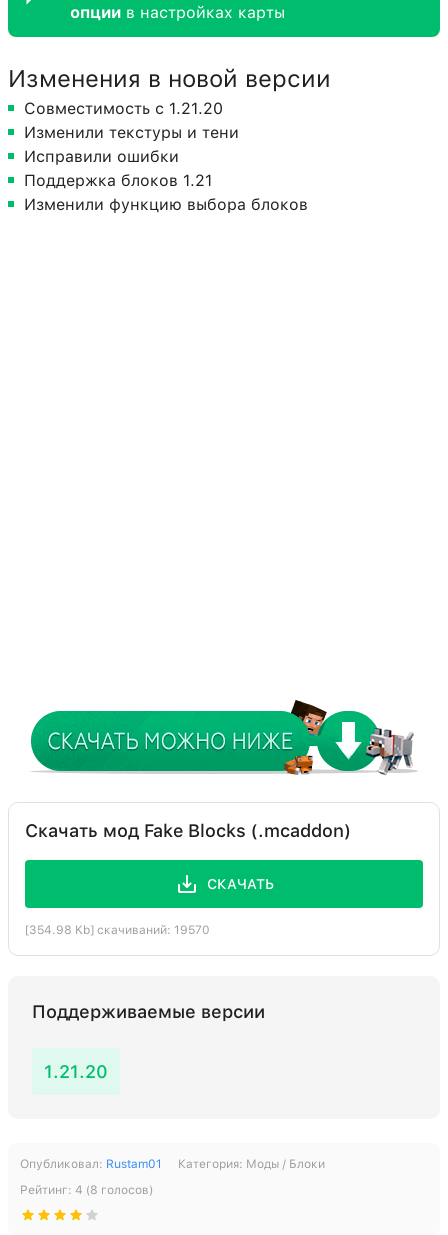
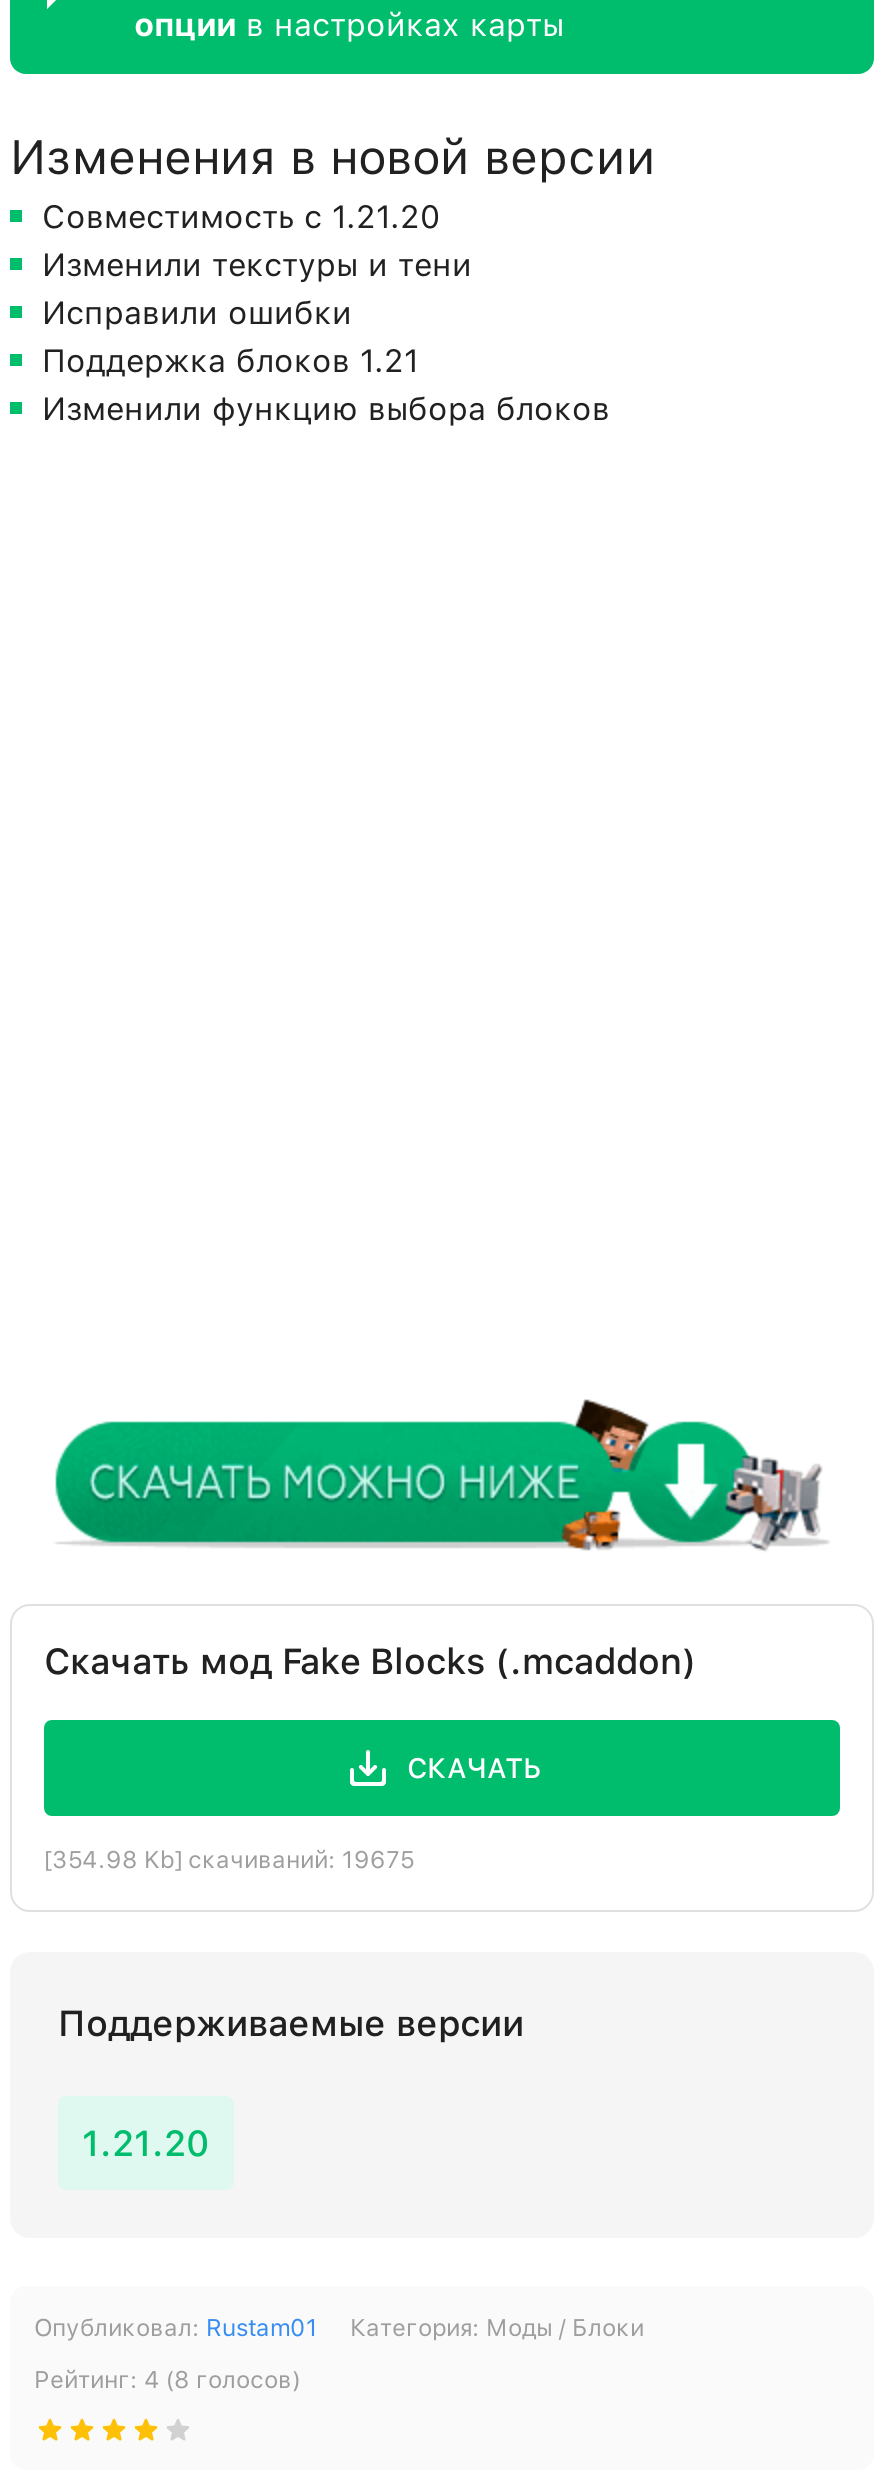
[25,923,210,937] [354.98 Kb] скачиваний: 19570 -> [44,1846,414,1874] [354.98 Kb] скачиваний: 19675

